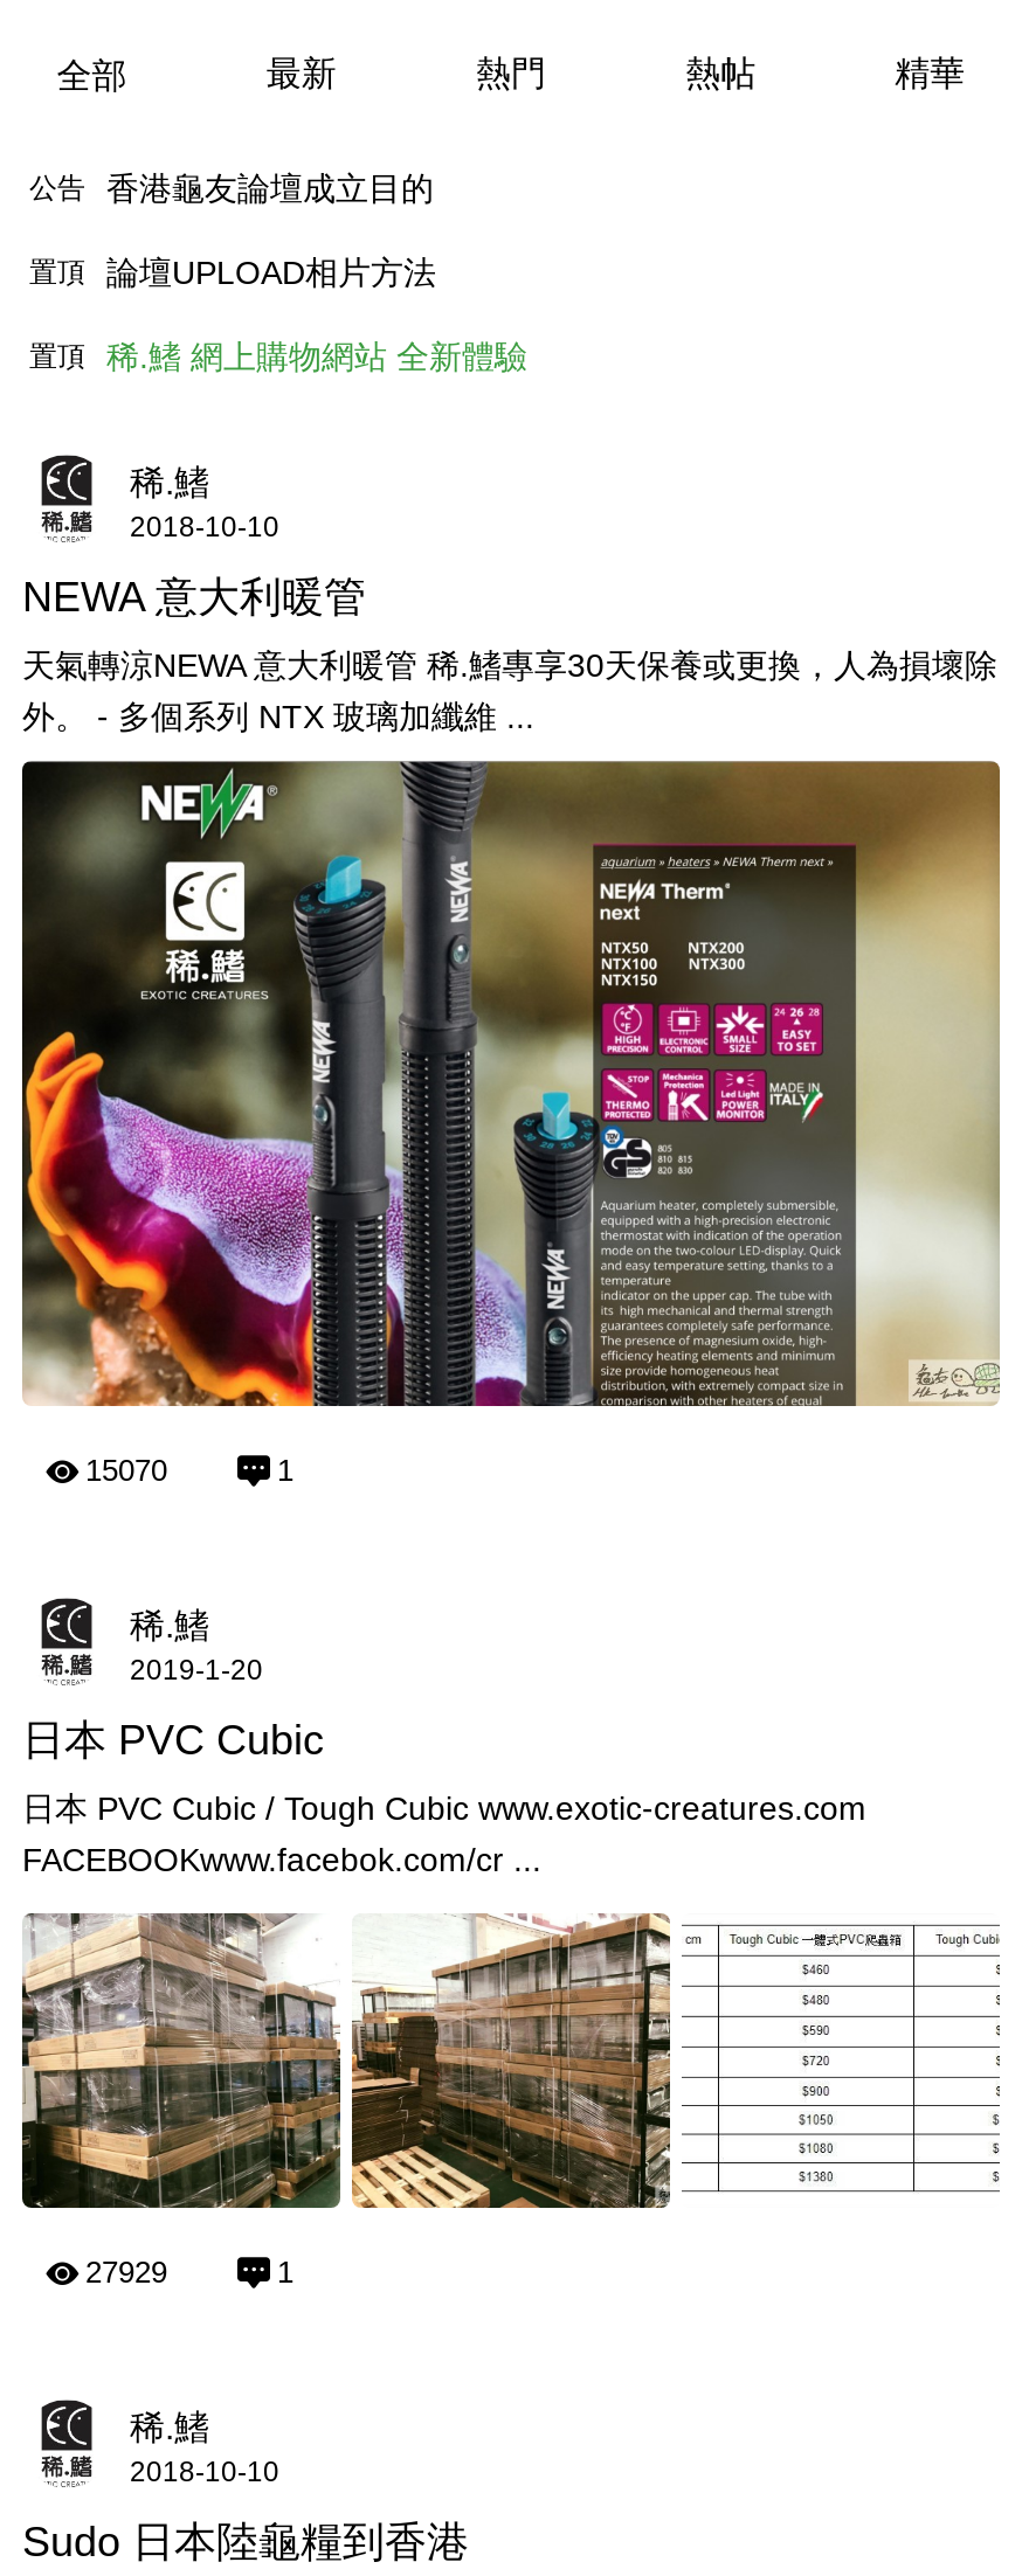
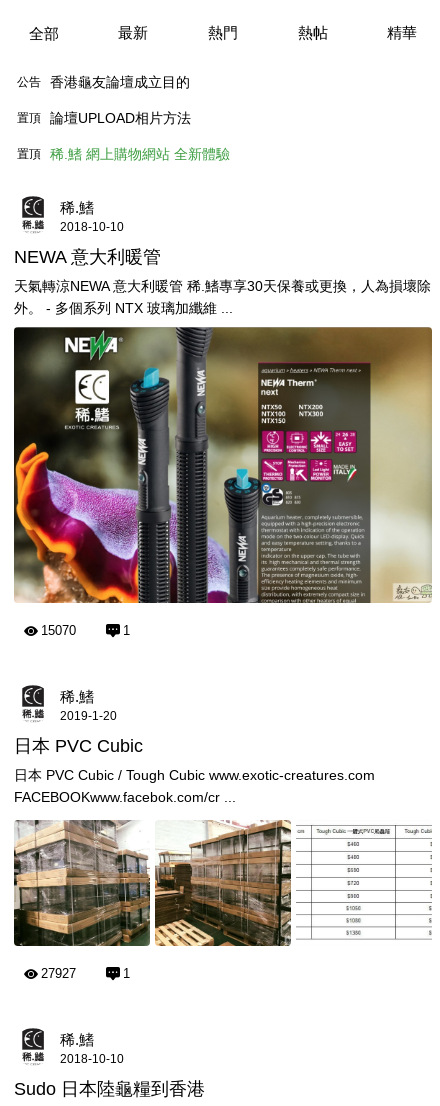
[85,2254,167,2289] 27929 -> [41,966,76,981] 27927

